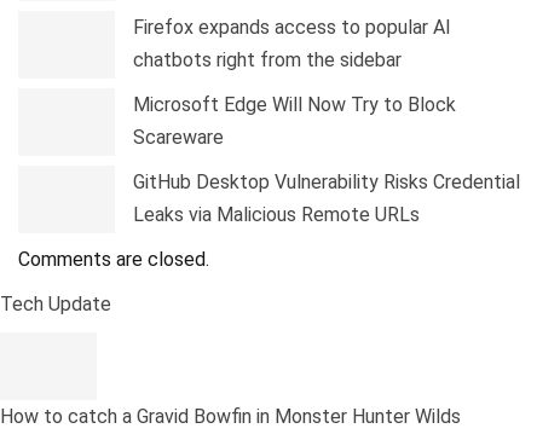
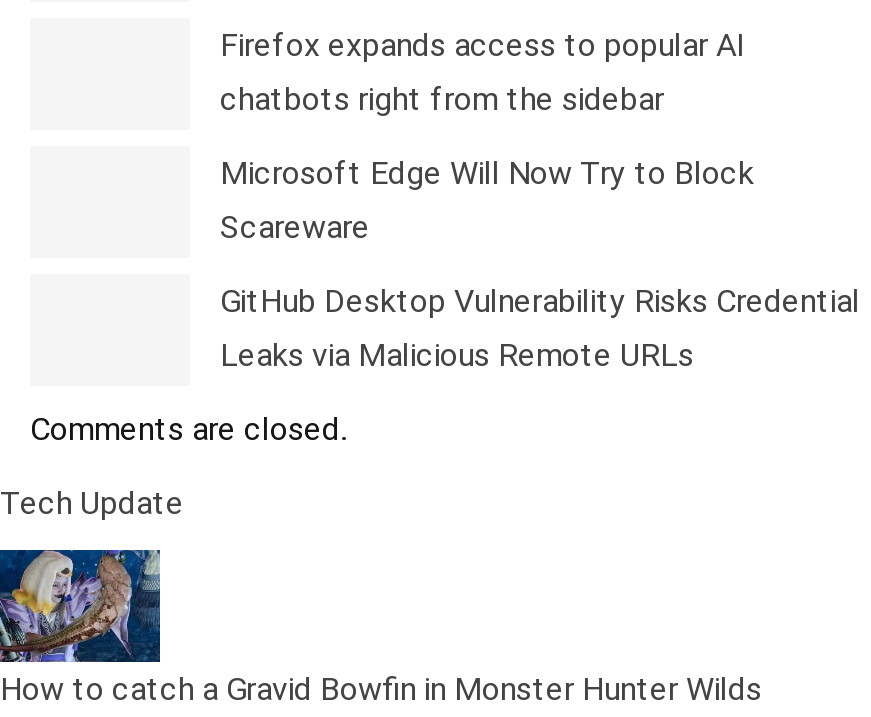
none -> [6,548,162,664] [image]

